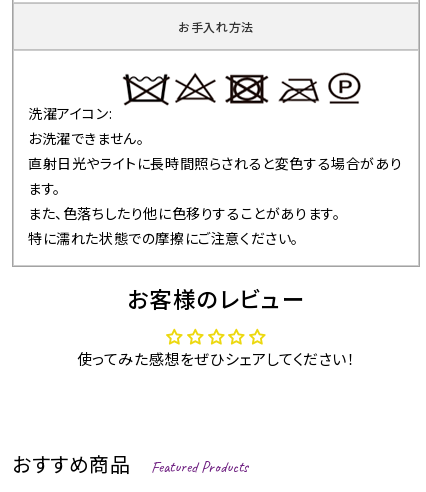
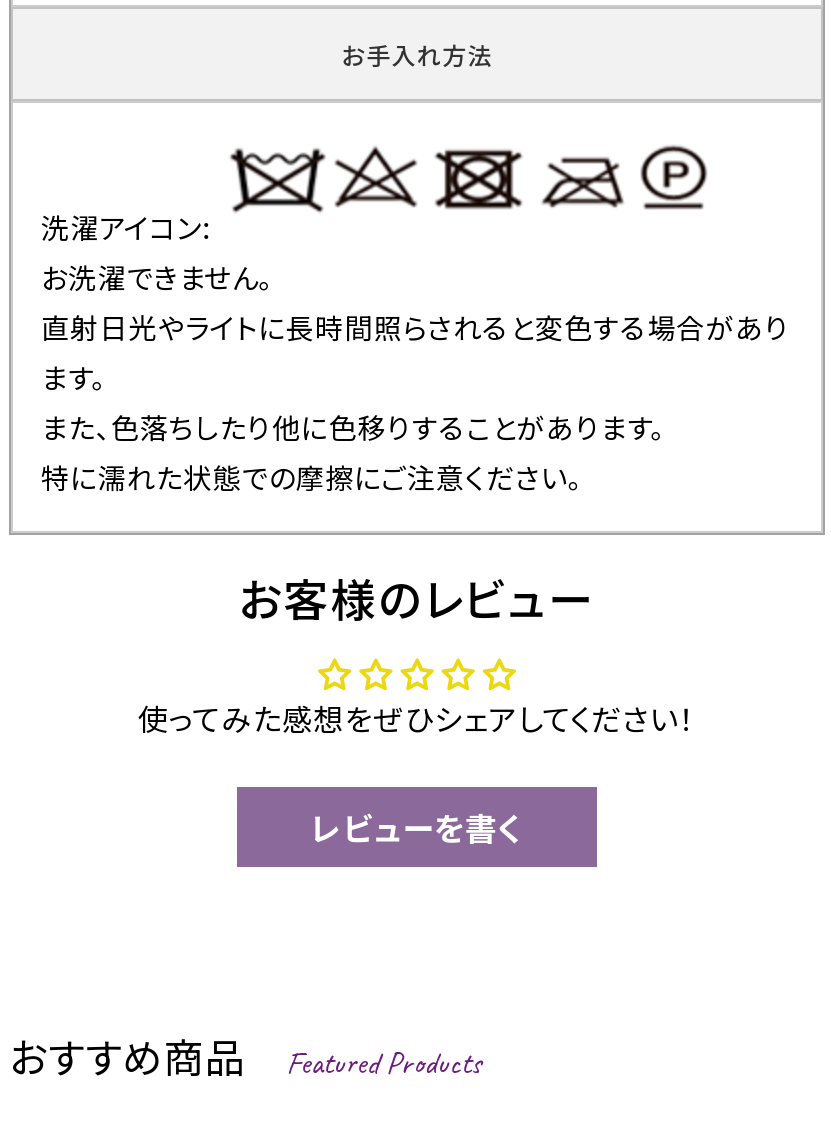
none -> [311,803,523,851] レビューを書く

